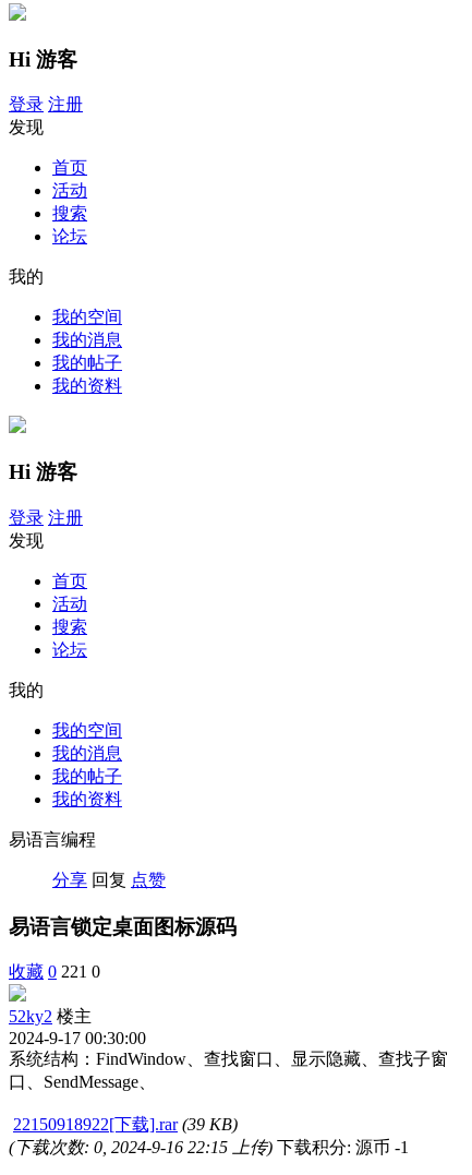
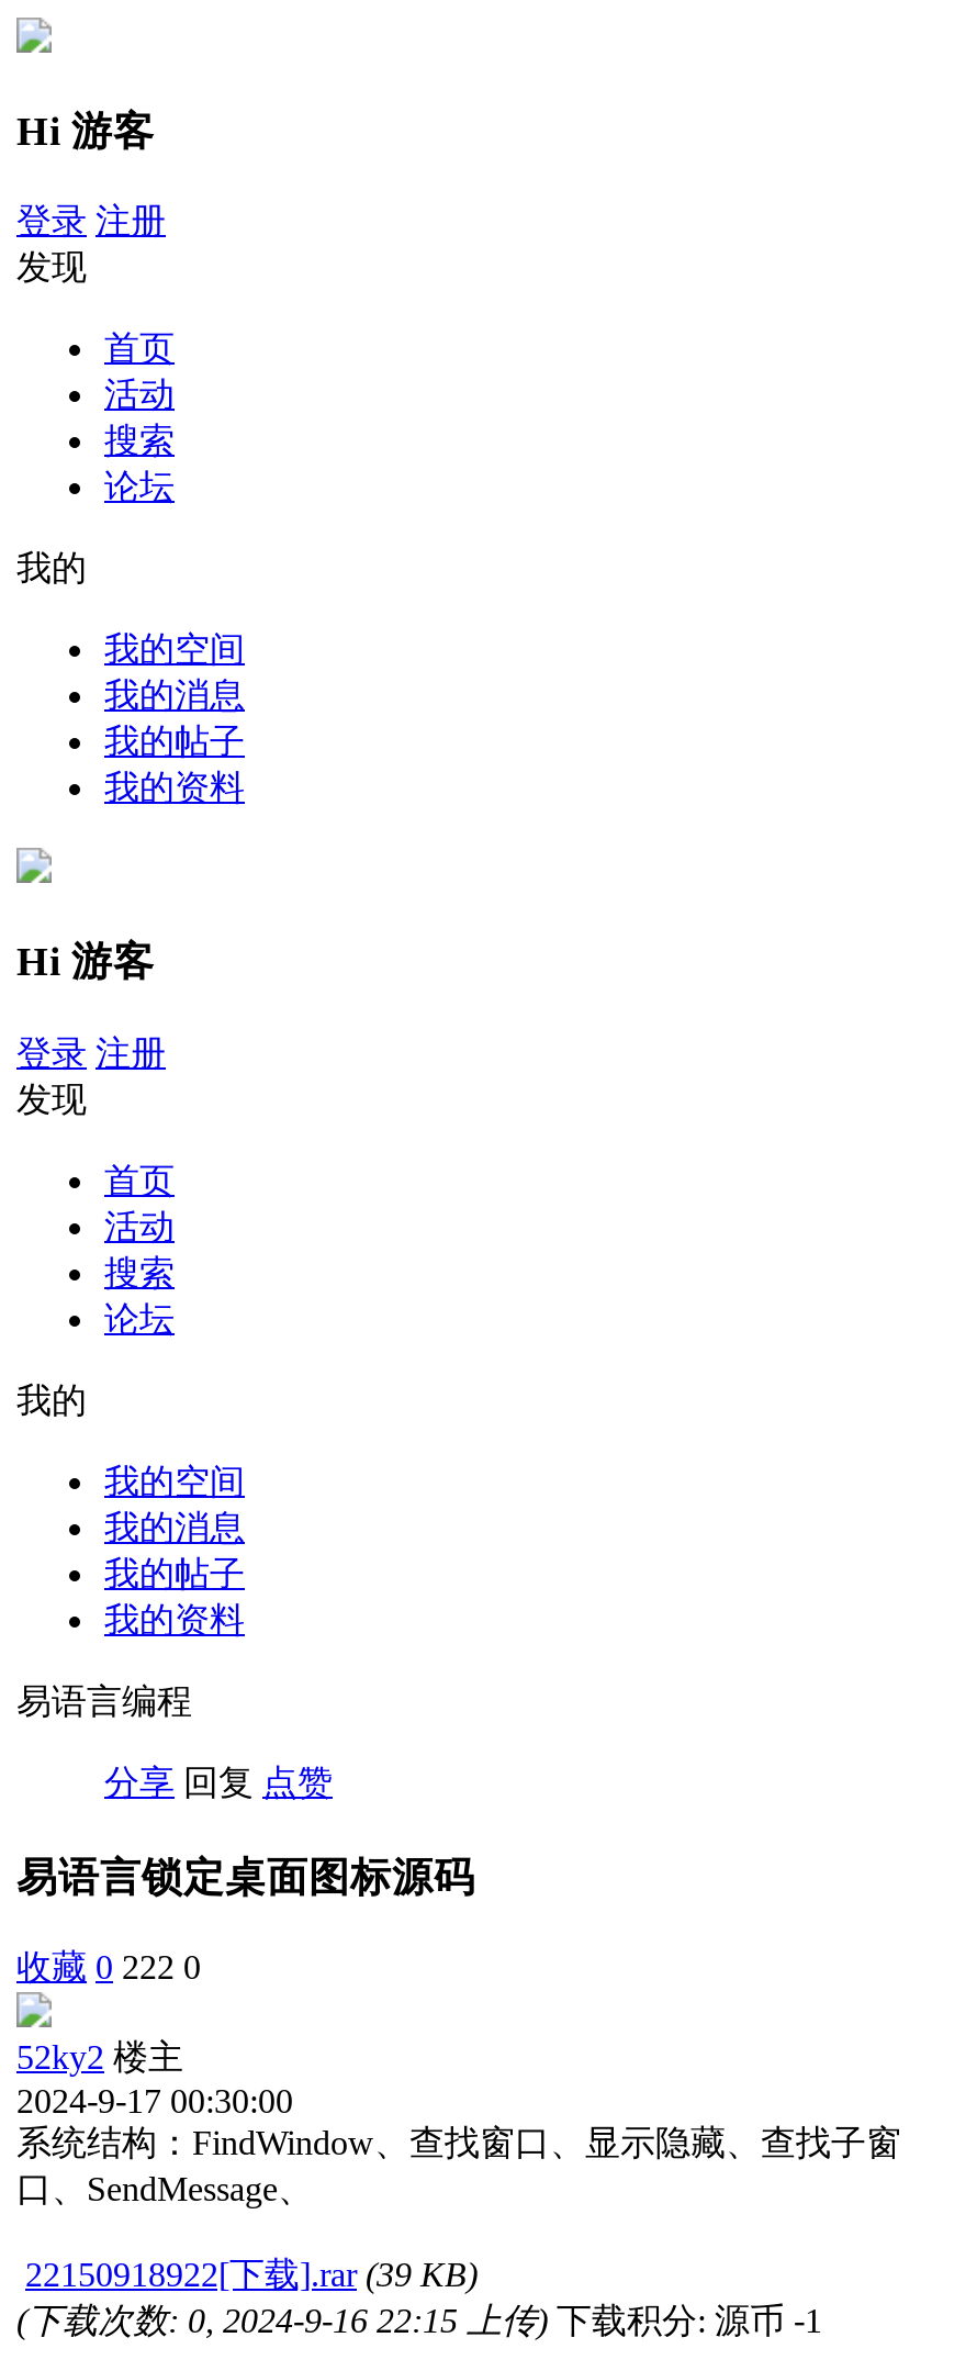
[9,963,100,981] 收藏 0 221 0 -> [16,1949,201,1986] 收藏 0 222 0

